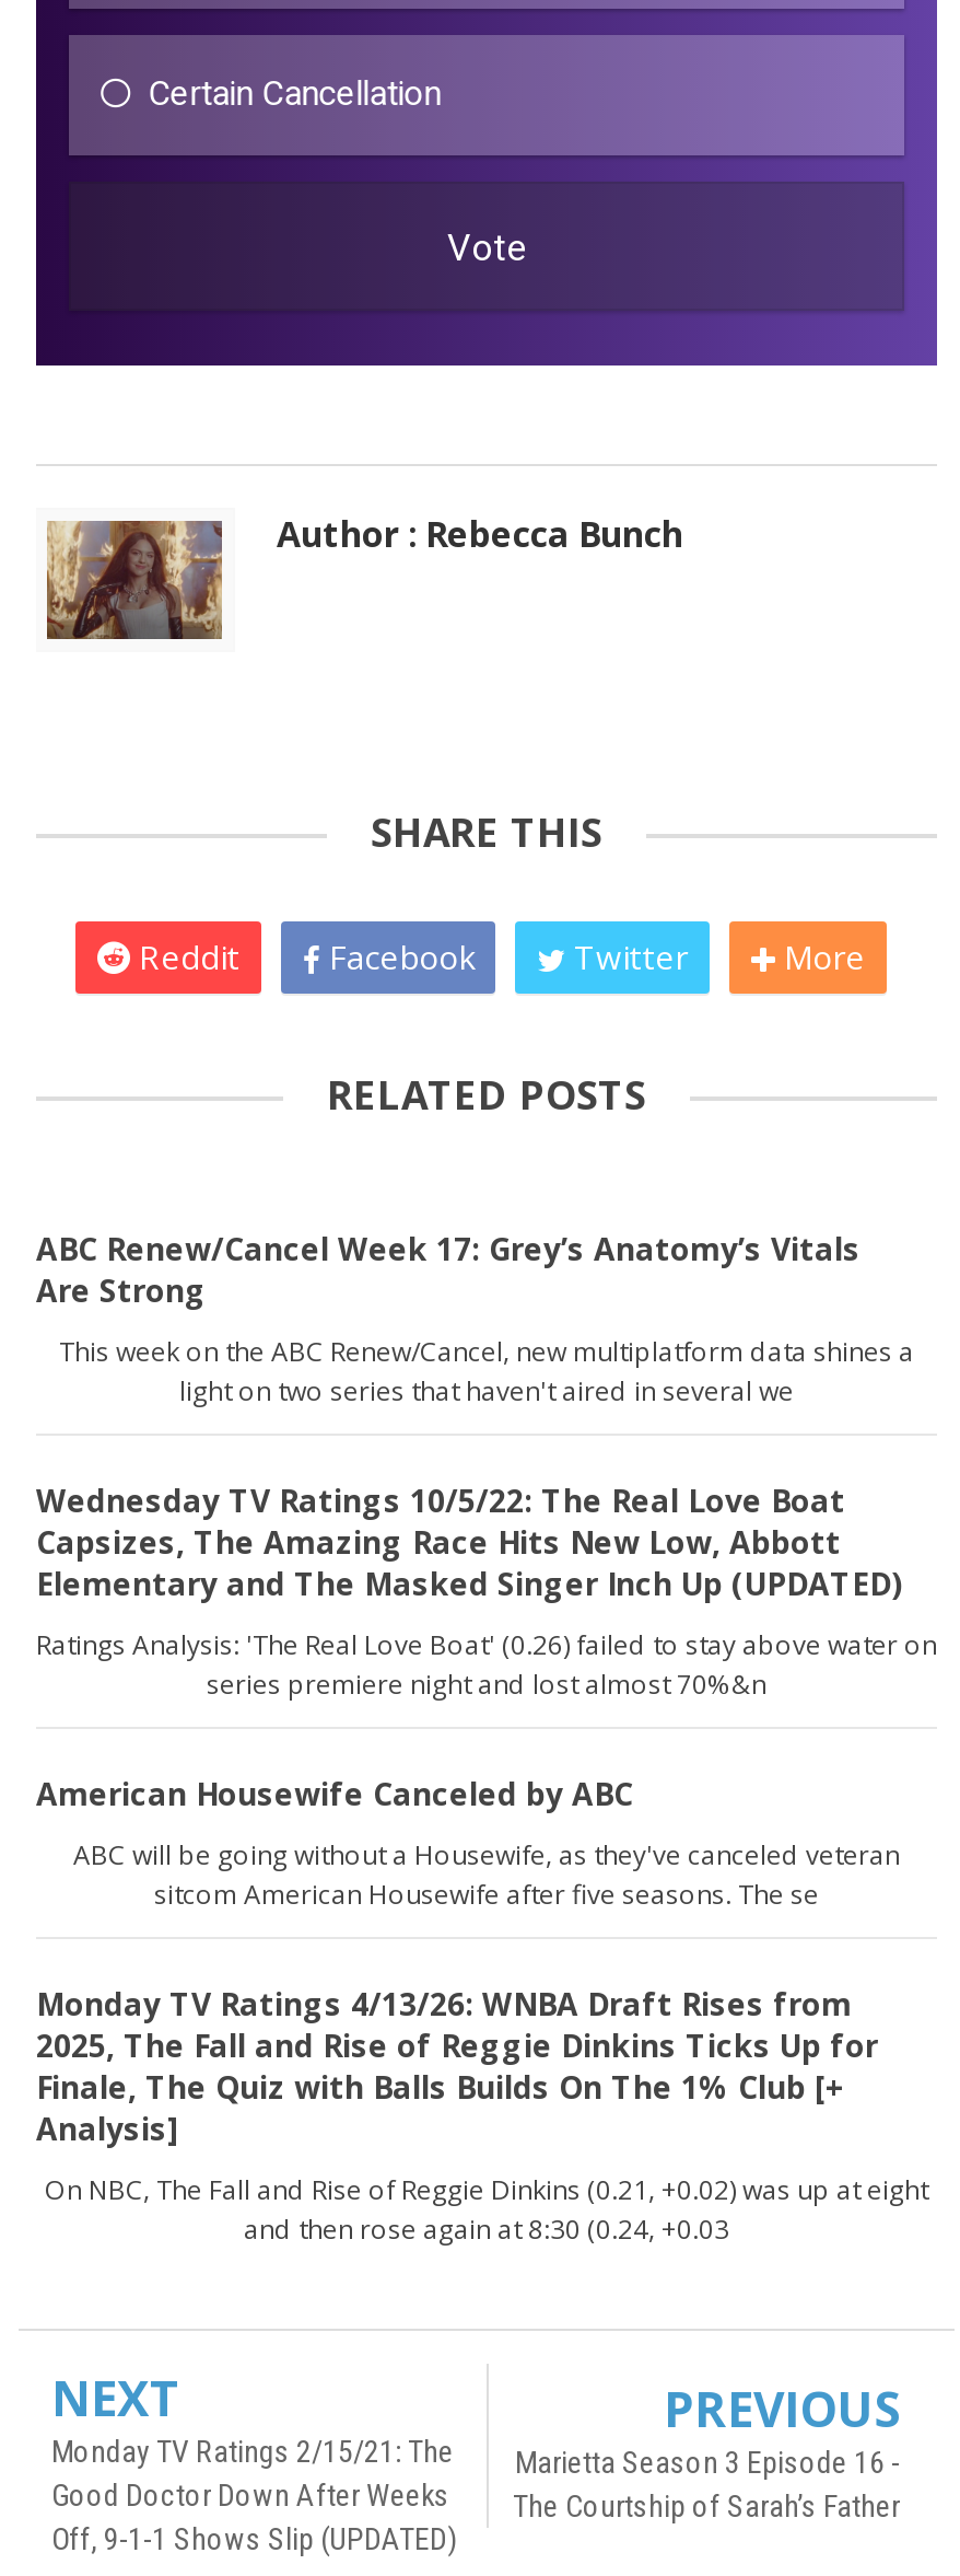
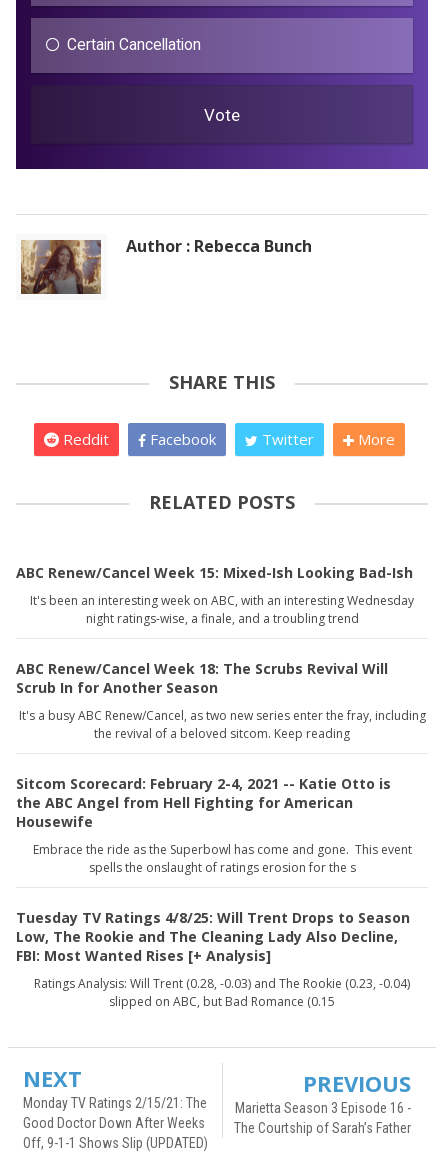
[36,1228,861,1311] ABC Renew/Cancel Week 17: Grey’s Anatomy’s Vitals | Are Strong -> [16,563,413,582] ABC Renew/Cancel Week 15: Mixed-Ish Looking Bad-Ish
[59,1333,914,1410] This week on the ABC Renew/Cancel, new multiplatform data shines a | light on two series that haven't aired in several we -> [30,592,414,627] It's been an interesting week on ABC, with an interesting Wednesday | night ratings-wise, a finale, and a troubling trend
[36,1480,902,1605] Wednesday TV Ratings 10/5/22: The Real Love Boat | Capsizes, The Amazing Race Hits New Low, Abbott | Elementary and The Masked Singer Inch Up (UPDATED) -> [16,659,388,697] ABC Renew/Cancel Week 18: The Scrubs Revival Will | Scrub In for Another Season
[36,1627,937,1703] Ratings Analysis: 'The Real Love Boat' (0.26) failed to stay above water on | series premiere night and lost almost 70%&n -> [18,707,425,742] It's a busy ABC Renew/Cancel, as two new series enter the fray, including | the revival of a beloved sitcom. Keep reading
[36,1773,633,1815] American Housewife Canceled by ABC -> [16,774,391,831] Sitcom Scorecard: February 2-4, 2021 -- Katie Otto is | the ABC Angel from Hell Fighting for American | Housewife
[73,1837,900,1913] ABC will be going without a Housewife, as they've canceled veteran | sitcom American Housewife after five seasons. The se -> [32,841,411,876] Embrace the ride as the Superbowl has come and gone. This event | spells the onslaught of ratings erosion for the s
[36,1983,878,2150] Monday TV Ratings 4/13/26: WNBA Draft Rises from | 2025, The Fall and Rise of Reggie Dinkins Ticks Up for | Finale, The Quiz with Balls Builds On The 1% Club [+ | Analysis] -> [16,908,410,965] Tuesday TV Ratings 4/8/25: Will Trent Drops to Season | Low, The Rookie and The Cleaning Lady Also Decline, | FBI: Most Wanted Rises [+ Analysis]
[45,2172,928,2248] On NBC, The Fall and Rise of Reggie Dinkins (0.21, +0.02) was up at eight | and then rose again at 8:30 (0.24, +0.03 -> [34,975,410,1010] Ratings Analysis: Will Trent (0.28, -0.03) and The Rookie (0.23, -0.04) | slipped on ABC, but Bad Romance (0.15

